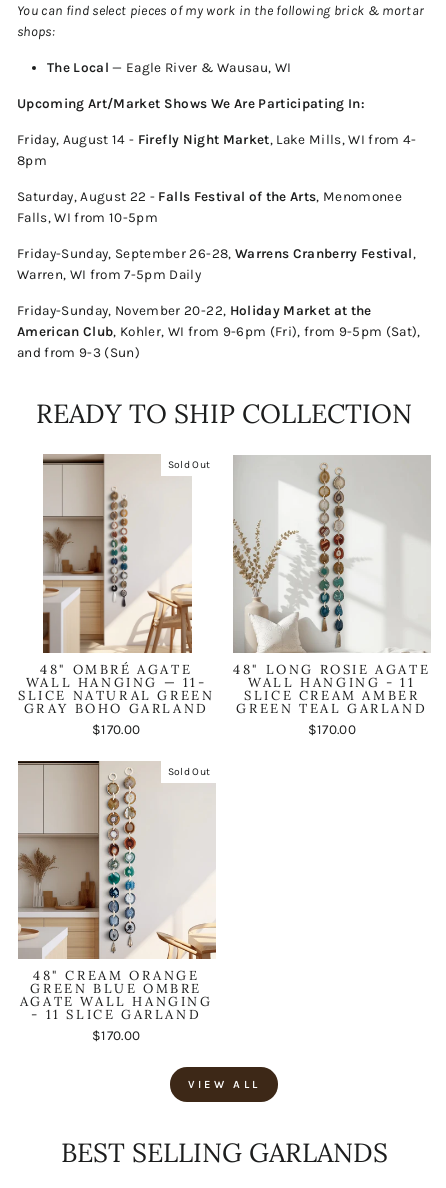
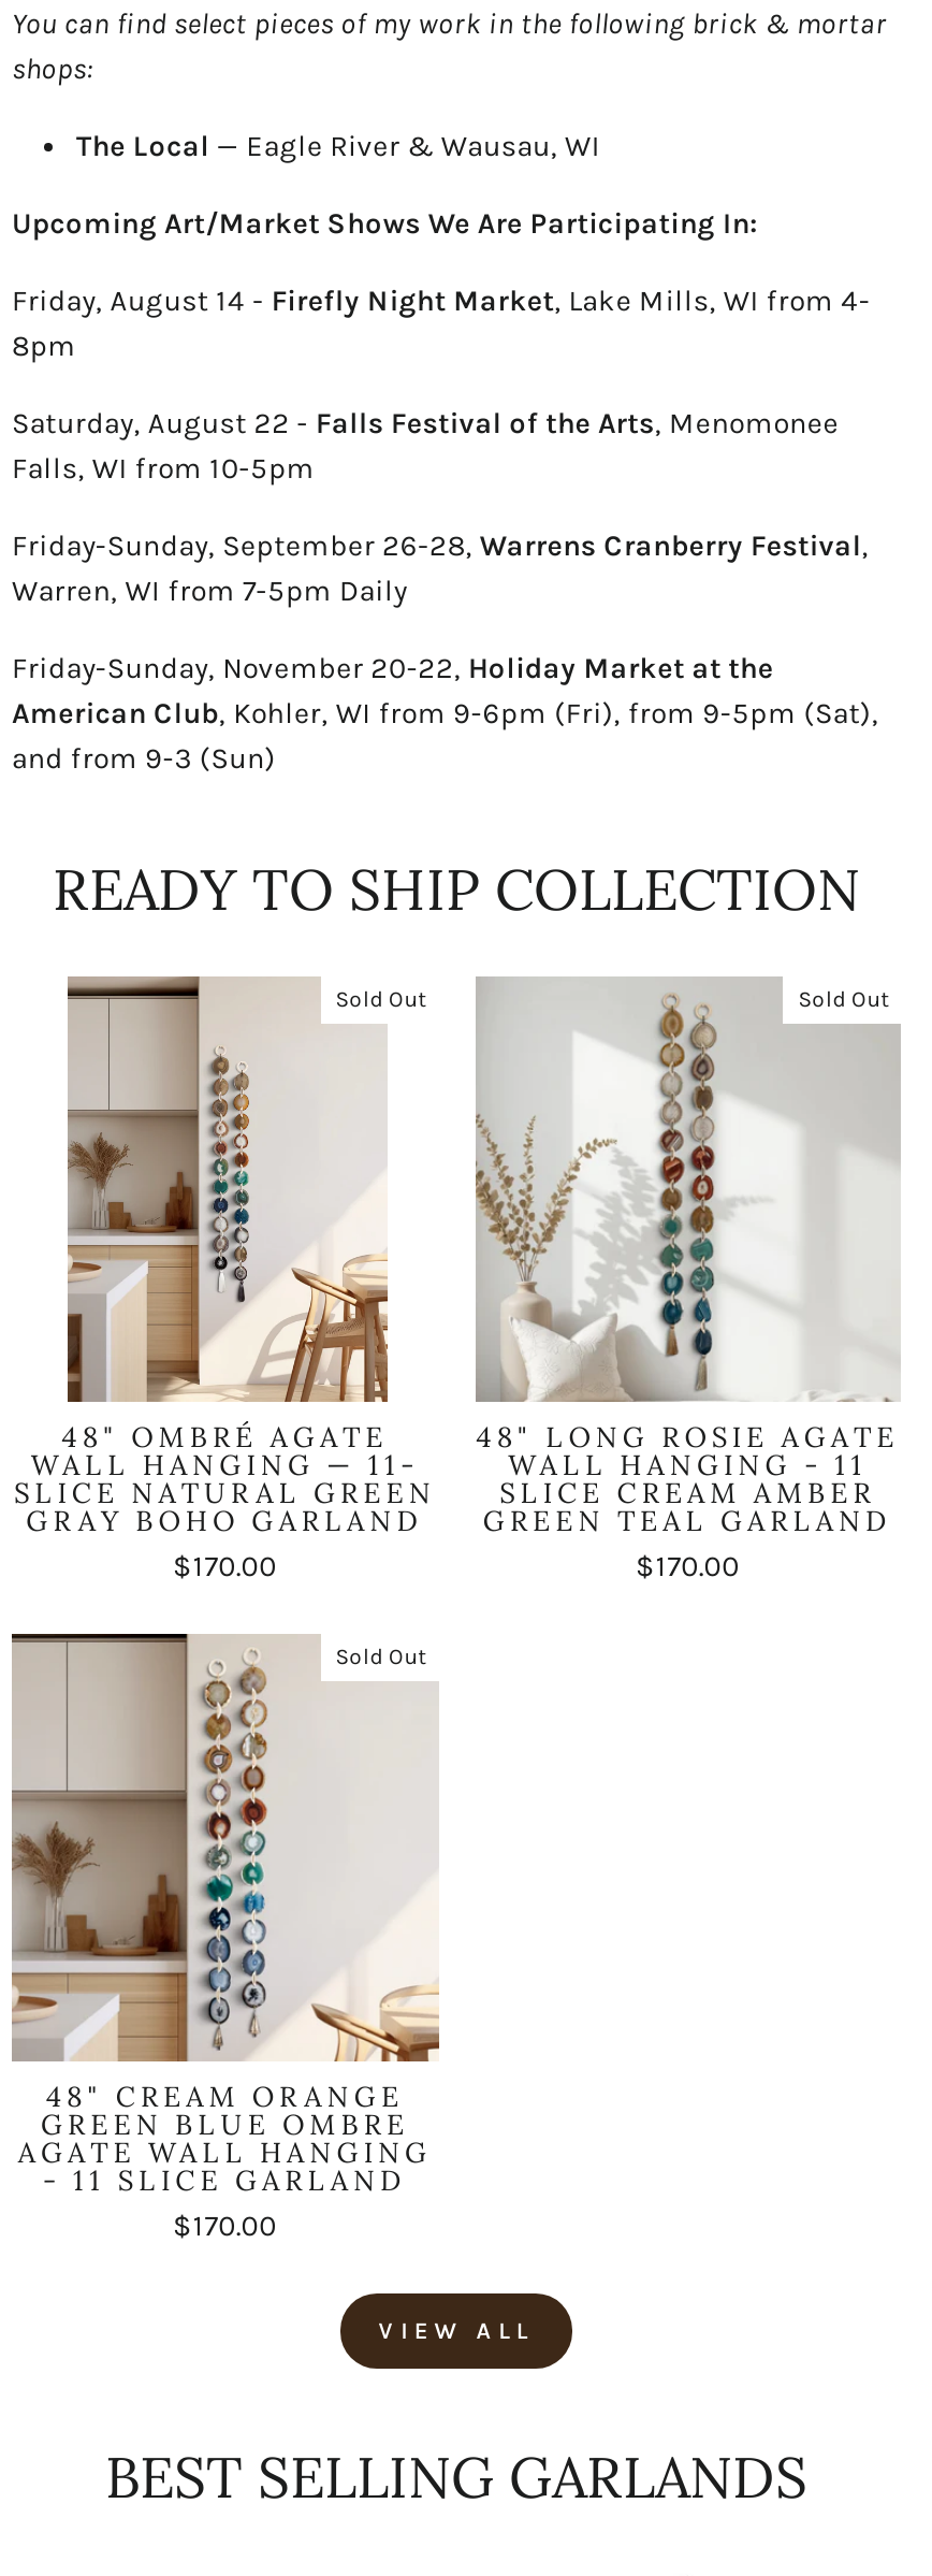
none -> [798,984,890,1012] Sold Out

